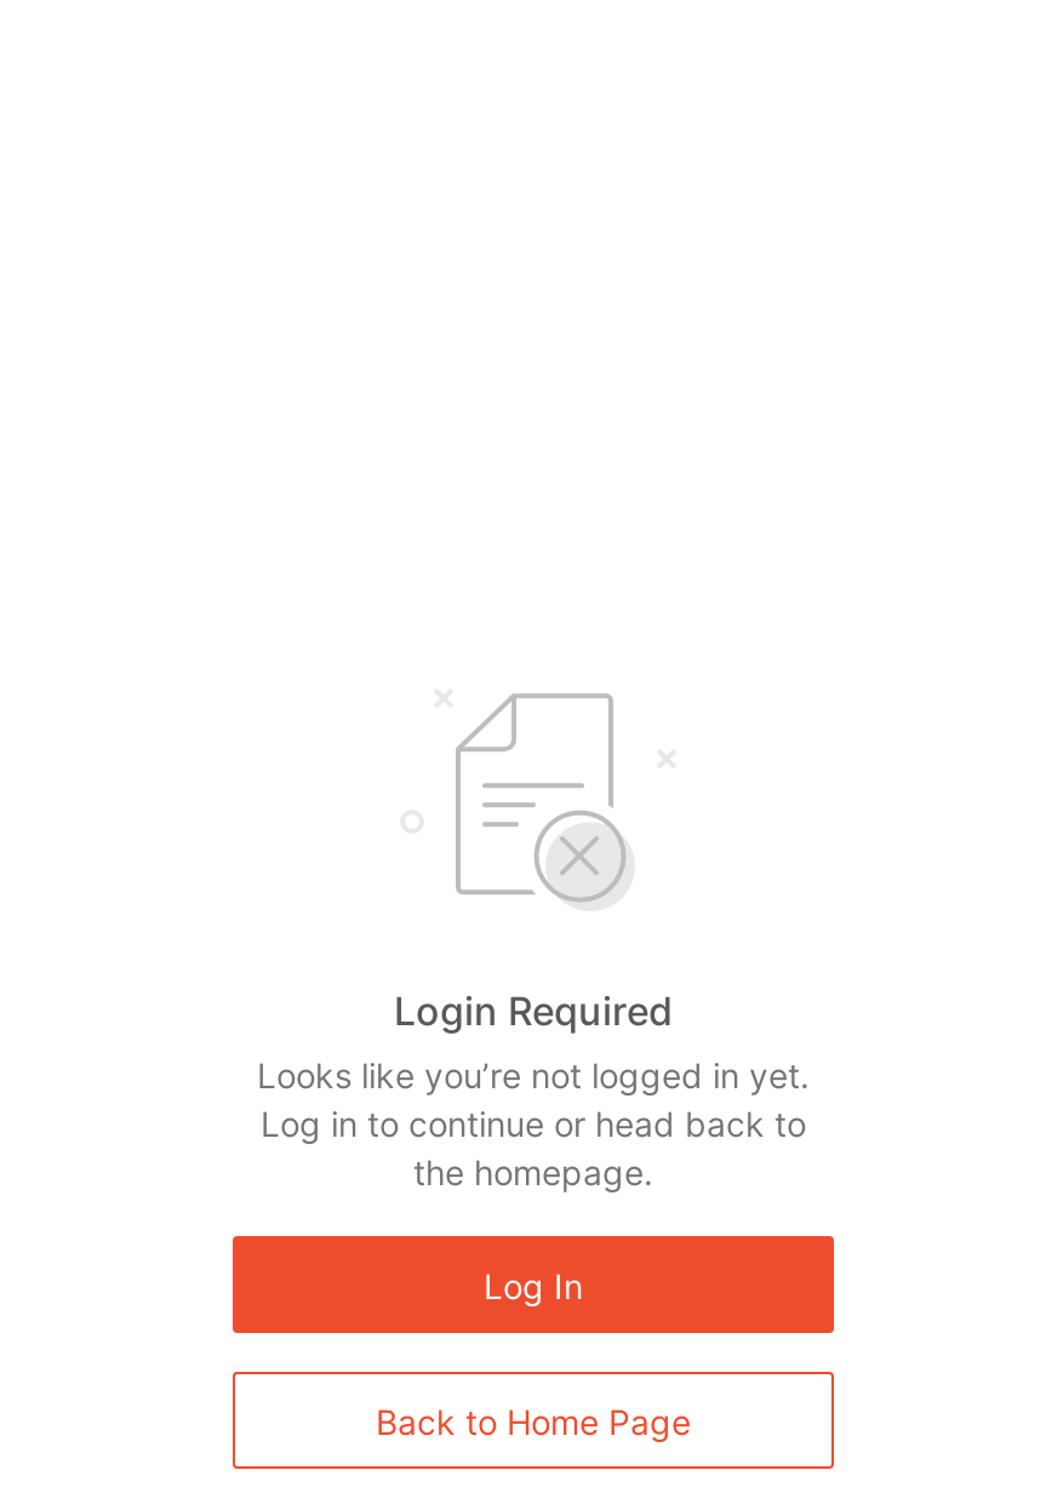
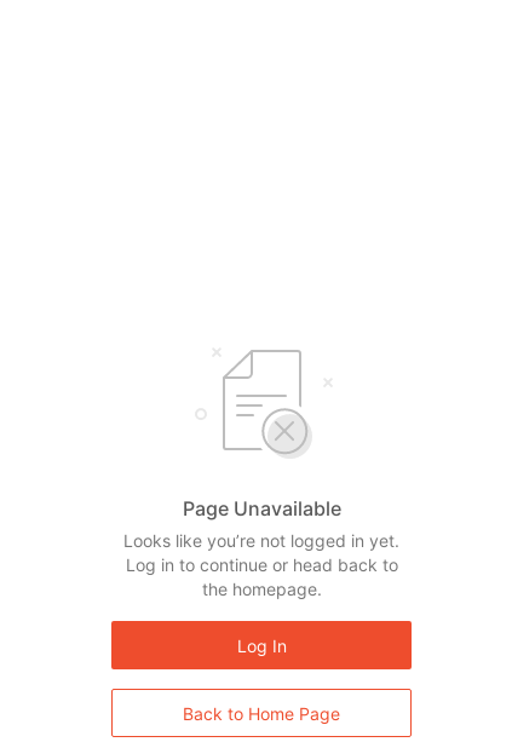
[394,986,673,1035] Login Required -> [182,496,341,520] Page Unavailable

